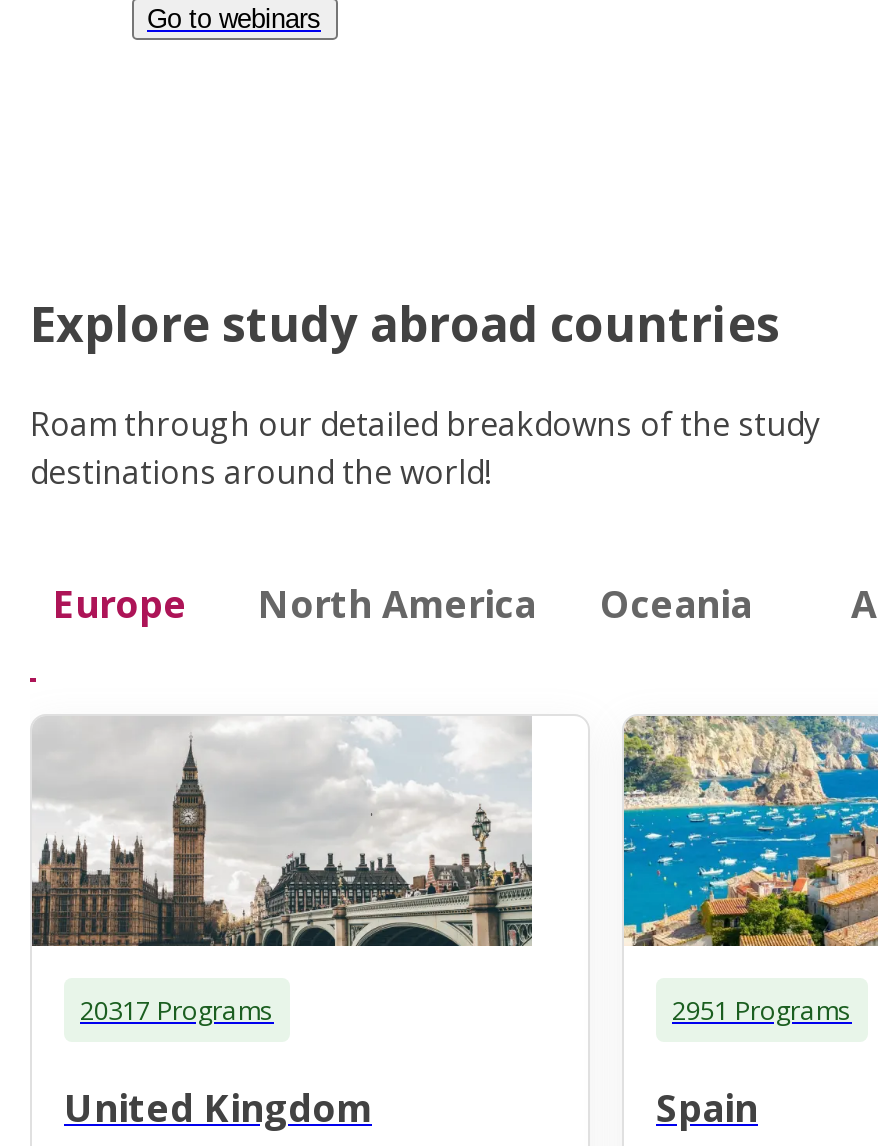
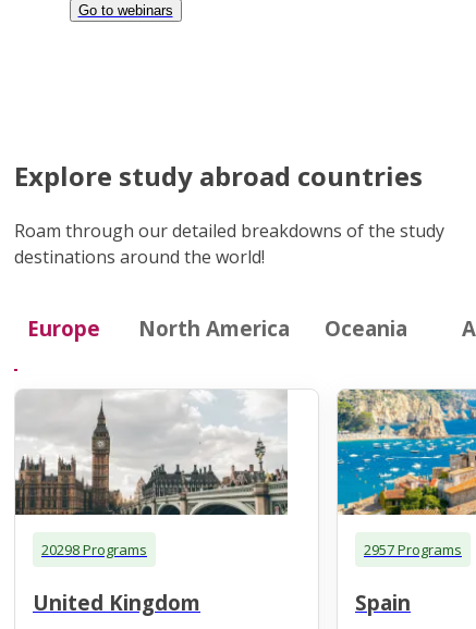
[80,991,274,1027] 20317 Programs -> [41,539,147,559] 20298 Programs
[672,991,852,1027] 2951 Programs -> [364,539,462,559] 2957 Programs

